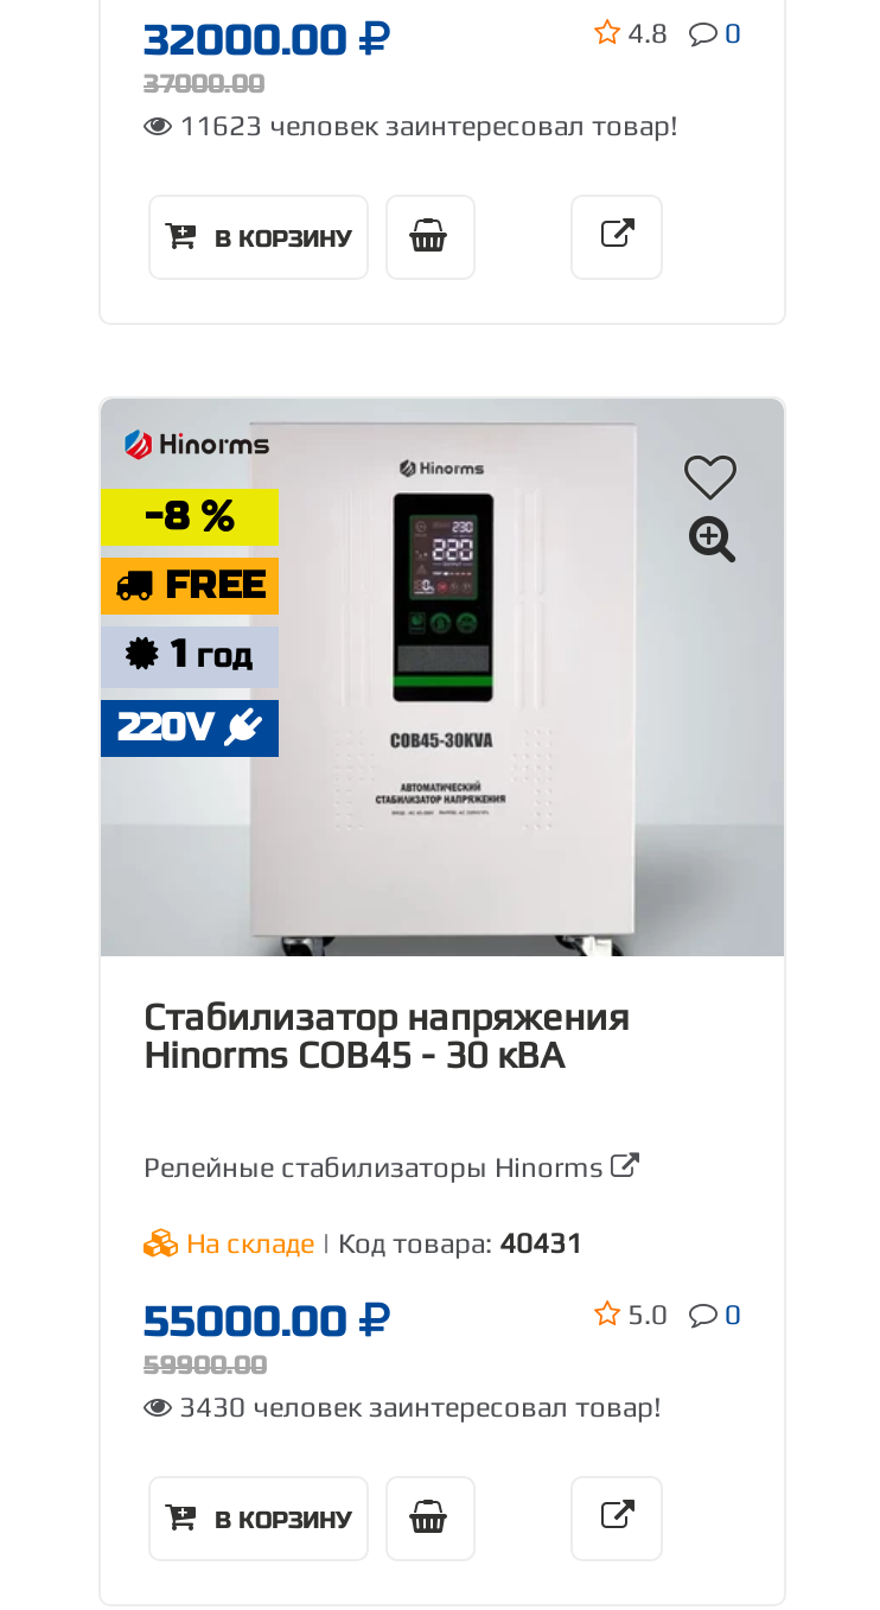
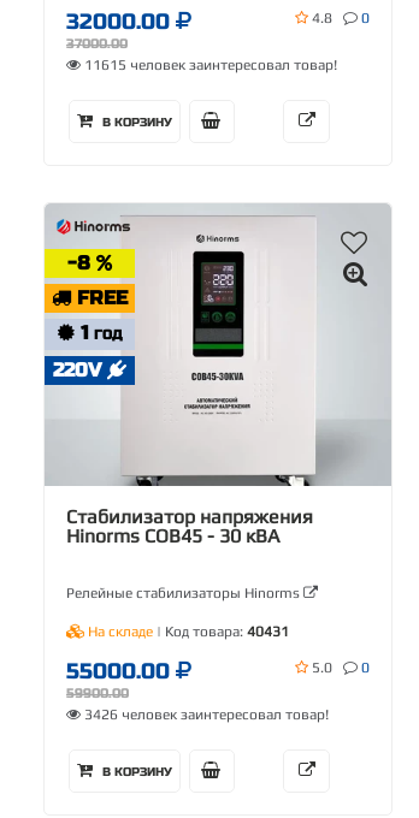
[172,109,677,142] 11623 человек заинтересовал товар! -> [81,57,337,73] 11615 человек заинтересовал товар!
[172,1391,661,1424] 3430 человек заинтересовал товар! -> [81,706,329,723] 3426 человек заинтересовал товар!

